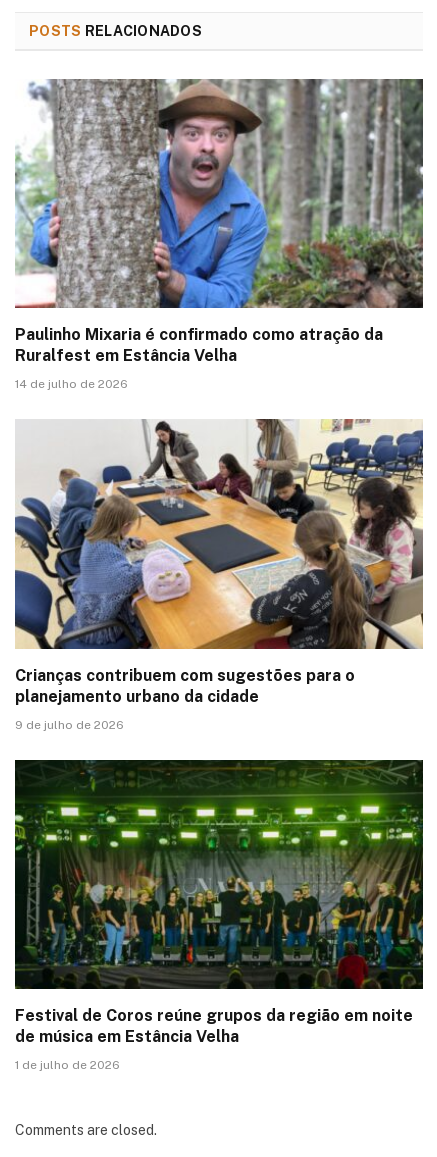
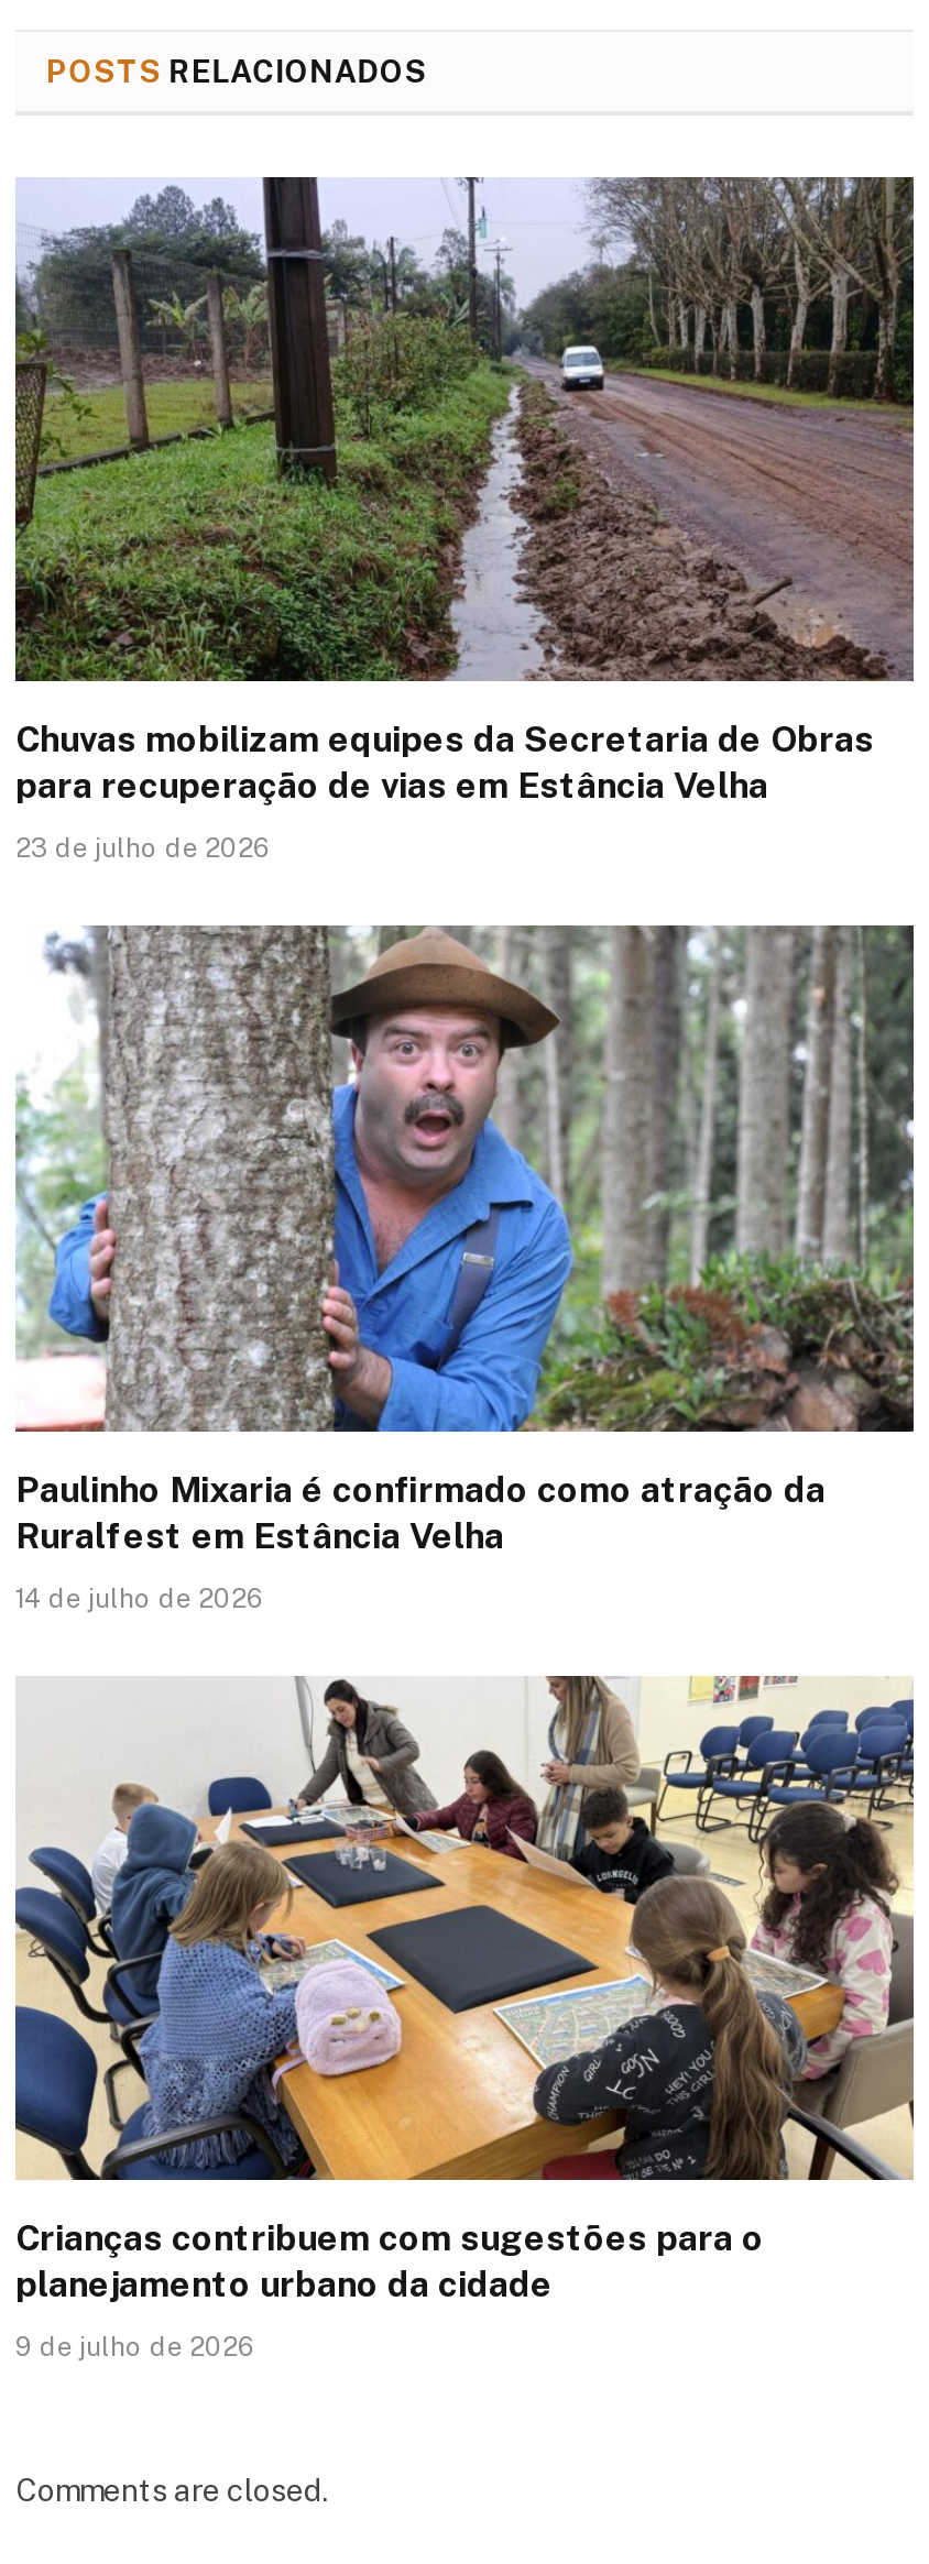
none -> [13,177,916,865] [image] | Chuvas mobilizam equipes da Secretaria de Obras | para recuperação de vias em Estância Velha | 23 de julho de 2026
moved [13,77,425,732] -> [11,921,918,2364]: [image] | Paulinho Mixaria é confirmado como atração da | Ruralfest em Estância Velha | 14 de julho de 2026 | Crianças contribuem com sugestões para o | planejamento urbano da cidade | 9 de julho de 2026
[14,759,424,1072] [image] | Festival de Coros reúne grupos da região em noite | de música em Estância Velha | 1 de julho de 2026 -> none

